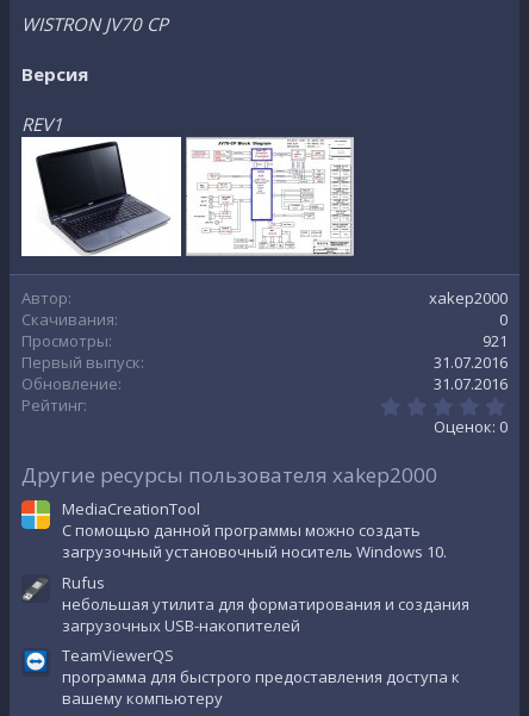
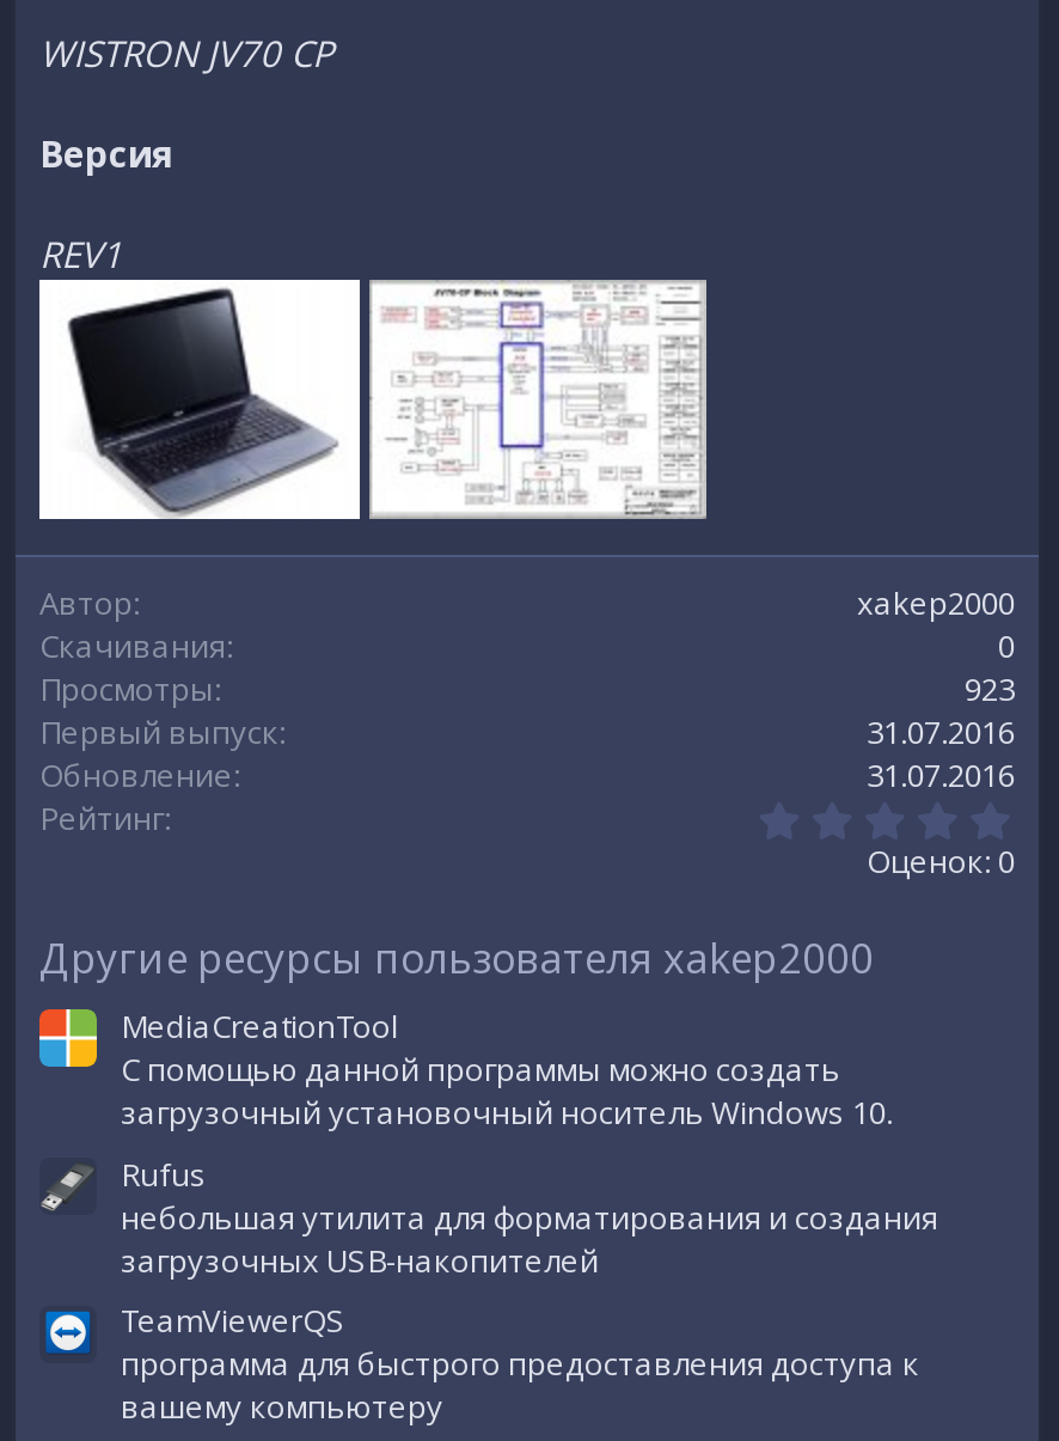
[483,330,508,352] 921 -> [965,668,1015,711] 923

